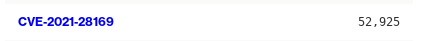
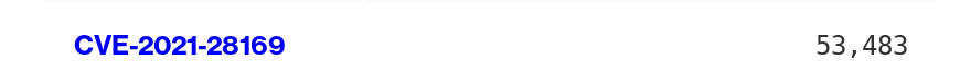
[358,15,400,29] 52,925 -> [815,31,908,61] 53,483

